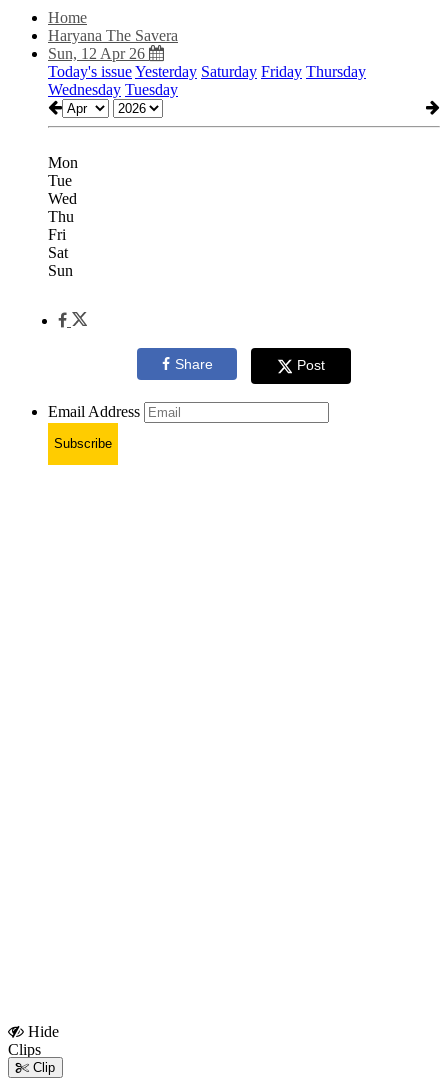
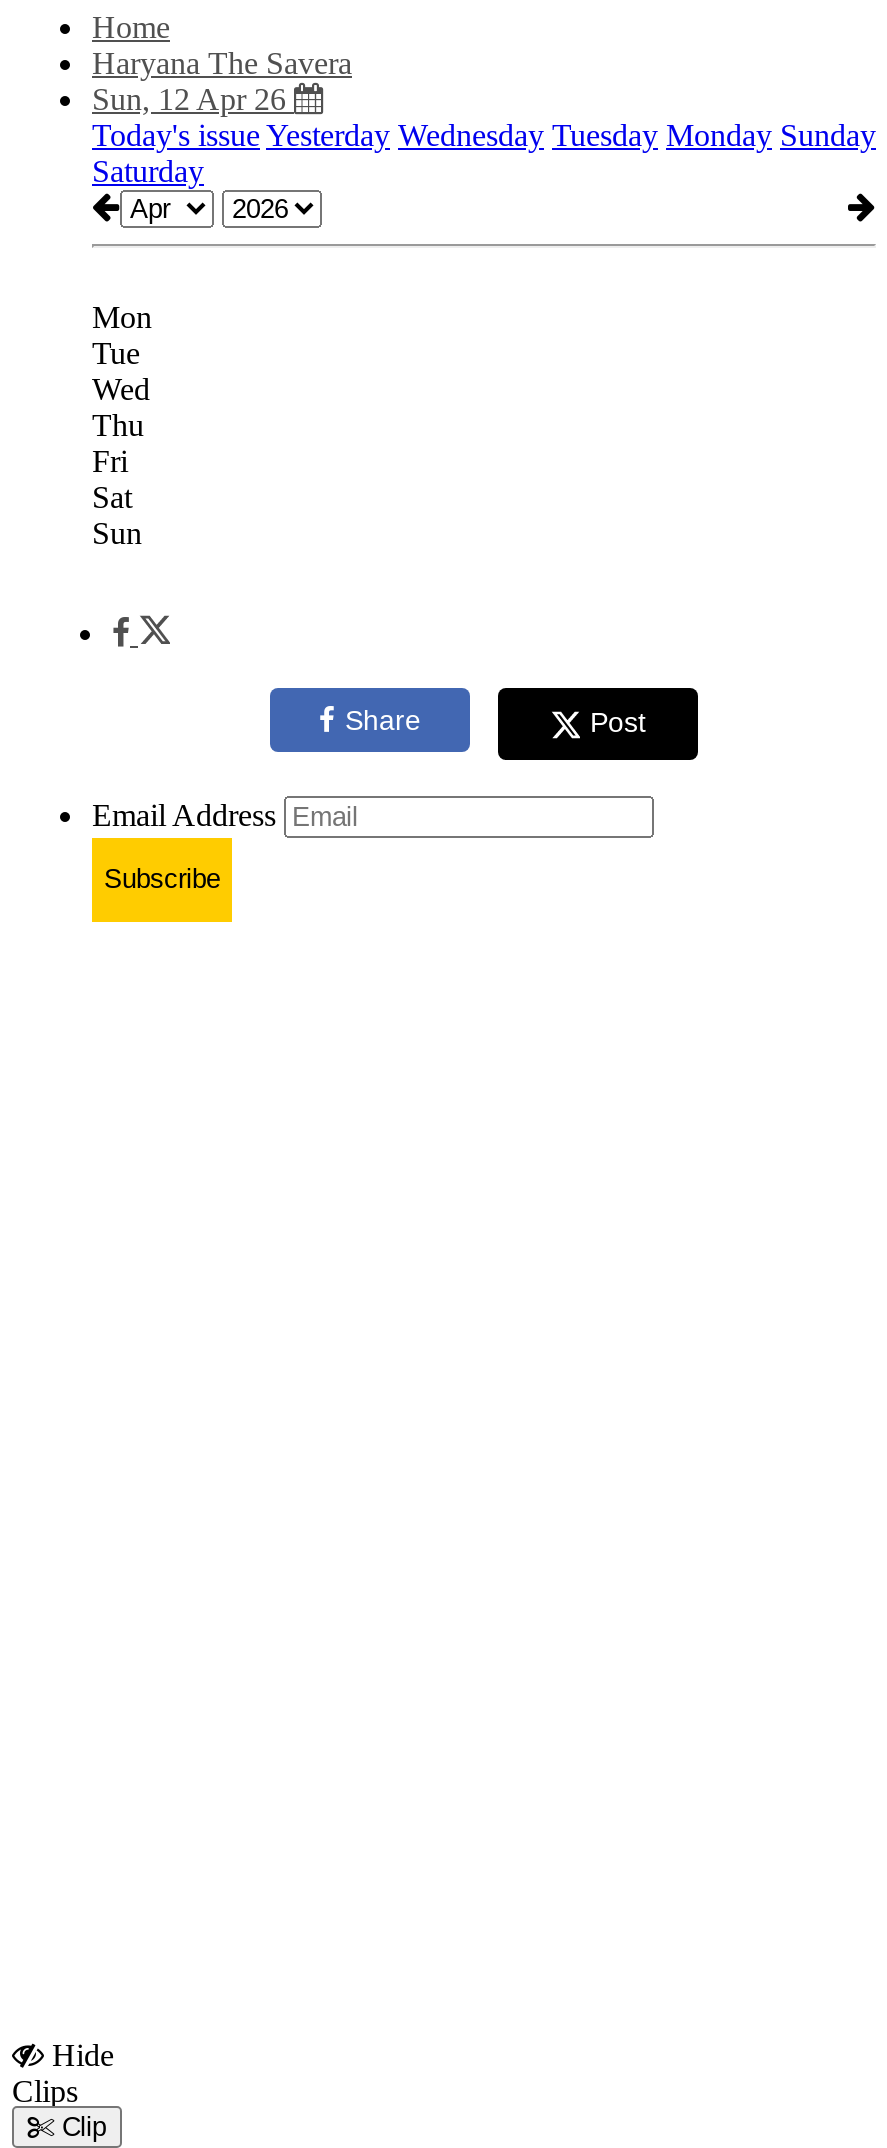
[48,63,366,98] Today's issue Yesterday Saturday Friday Thursday | Wednesday Tuesday -> [92,118,876,188] Today's issue Yesterday Wednesday Tuesday Monday Sunday | Saturday

